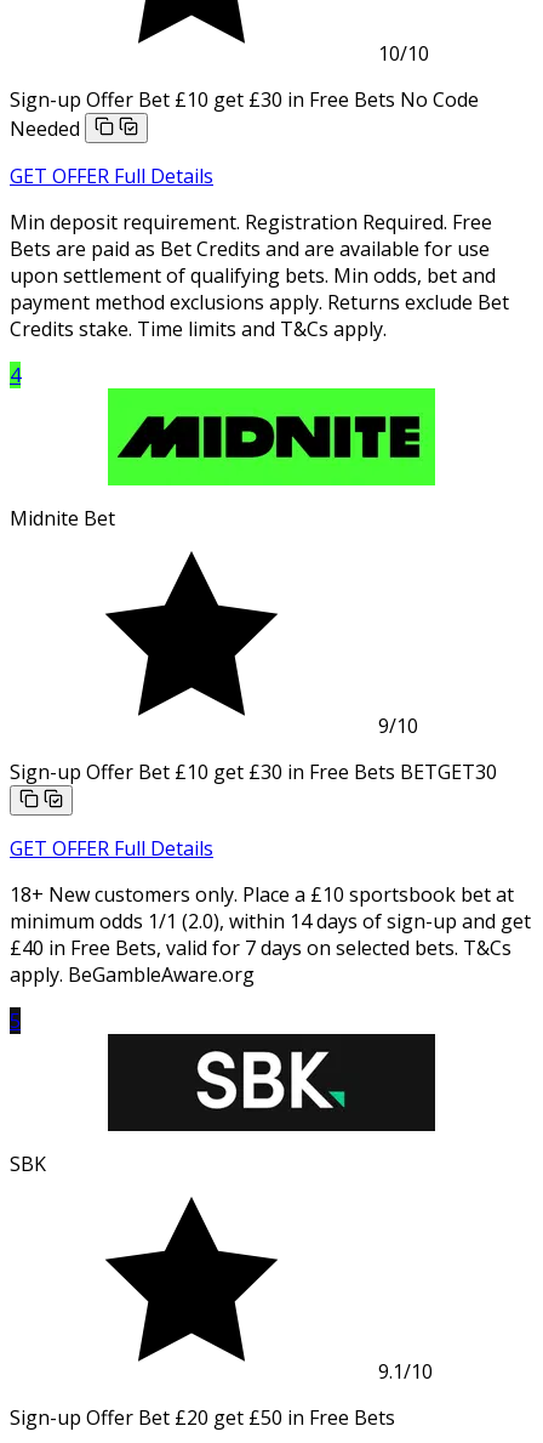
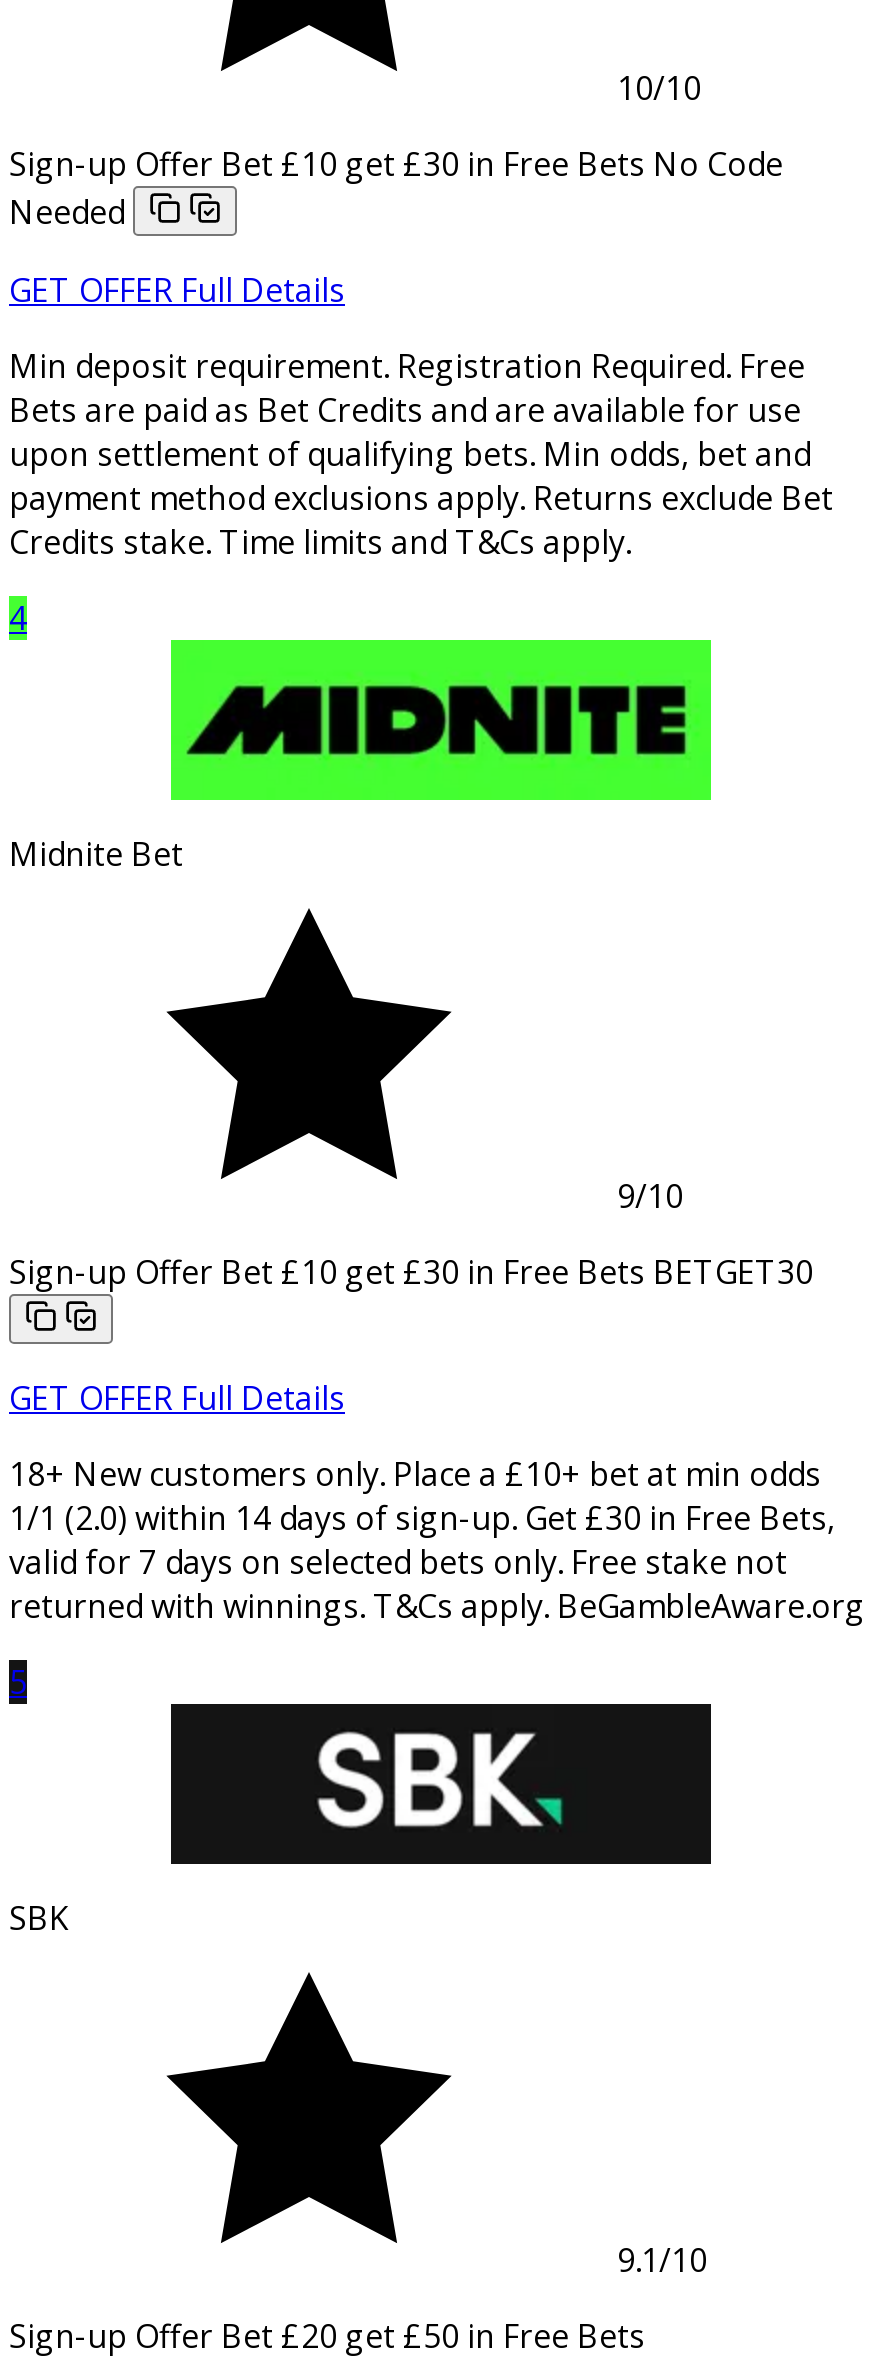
[10,881,531,988] 18+ New customers only. Place a £10 sportsbook bet at | minimum odds 1/1 (2.0), within 14 days of sign-up and get | £40 in Free Bets, valid for 7 days on selected bets. T&Cs | apply. BeGambleAware.org -> [9,1452,865,1628] 18+ New customers only. Place a £10+ bet at min odds | 1/1 (2.0) within 14 days of sign-up. Get £30 in Free Bets, | valid for 7 days on selected bets only. Free stake not | returned with winnings. T&Cs apply. BeGambleAware.org

